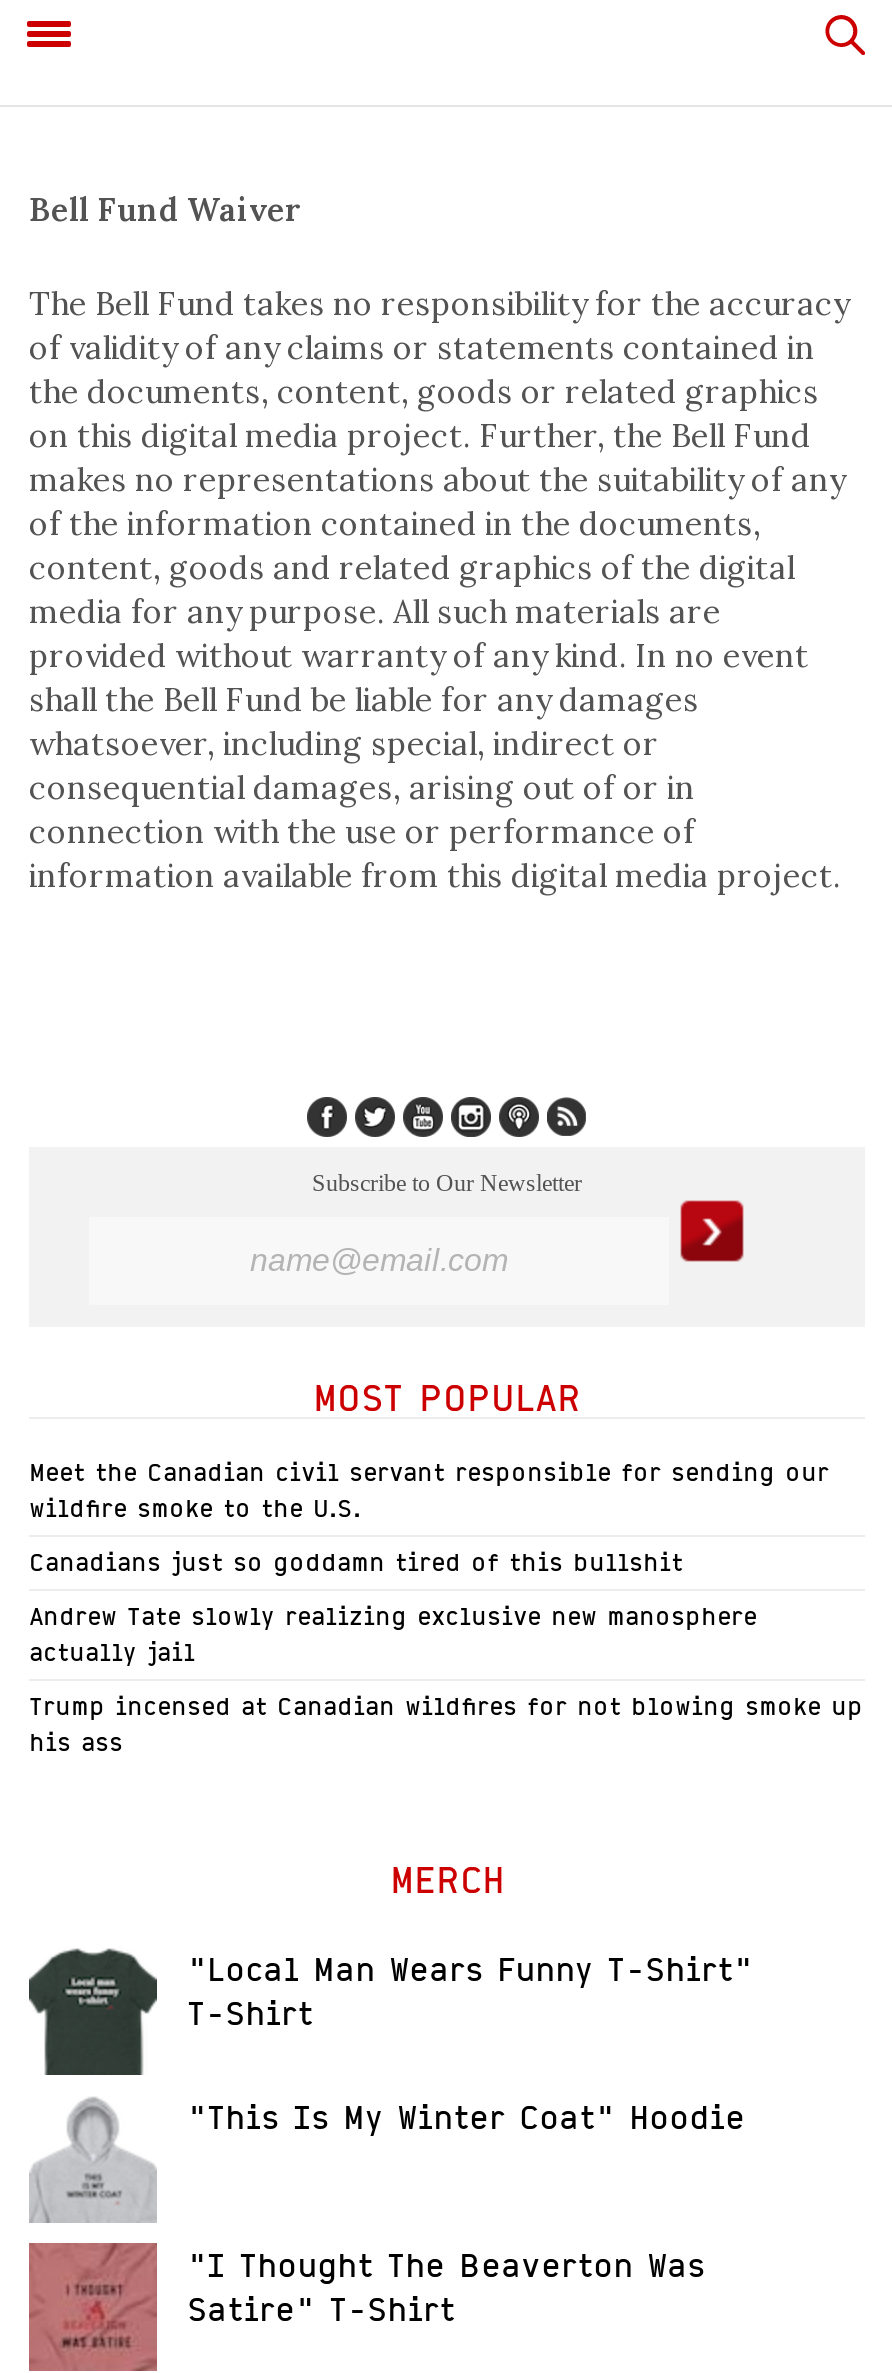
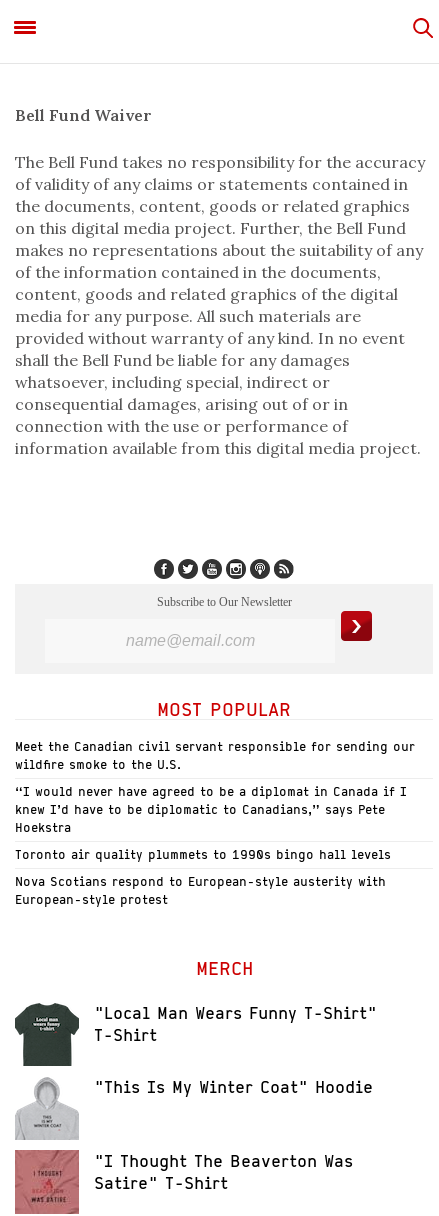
[29,1547,683,1577] Canadians just so goddamn tired of this bullshit -> [15,784,407,835] “I would never have agreed to be a diplomat in Canada if I | knew I’d have to be diplomatic to Canadians,” says Pete | Hoekstra
[29,1601,757,1667] Andrew Tate slowly realizing exclusive new manosphere | actually jail -> [15,847,391,862] Toronto air quality plummets to 1990s bingo hall levels
[29,1691,863,1757] Trump incensed at Canadian wildfires for not blowing smoke up | his ass -> [15,874,386,907] Nova Scotians respond to European-style austerity with | European-style protest

